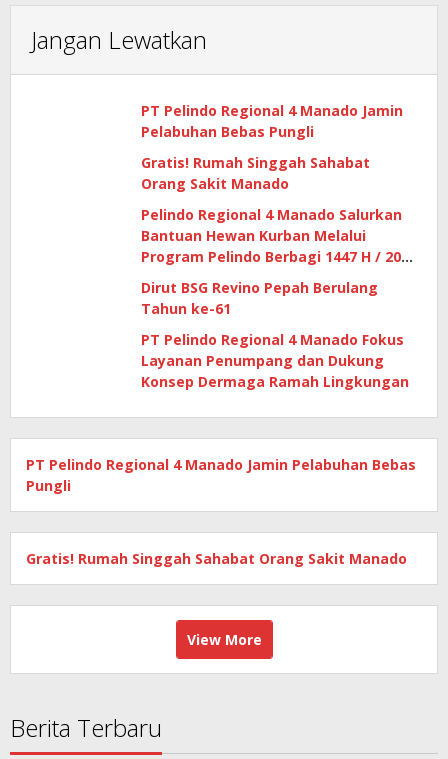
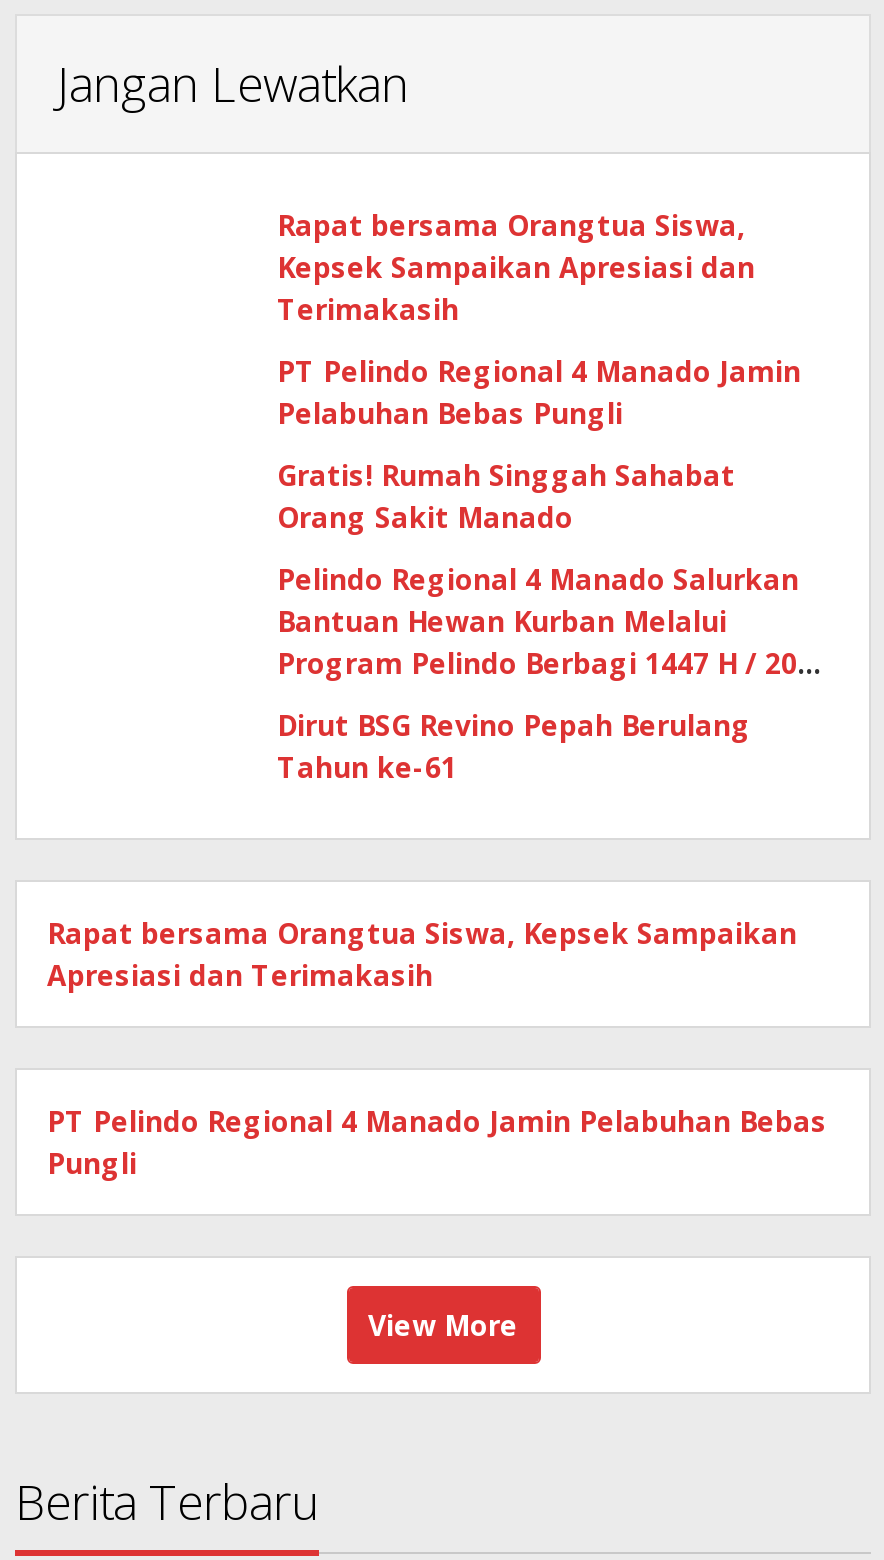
none -> [277,206,755,328] Rapat bersama Orangtua Siswa, | Kepsek Sampaikan Apresiasi dan | Terimakasih
moved [141,101,403,318] -> [277,352,801,786]: PT Pelindo Regional 4 Manado Jamin | Pelabuhan Bebas Pungli | Gratis! Rumah Singgah Sahabat | Orang Sakit Manado | Pelindo Regional 4 Manado Salurkan | Bantuan Hewan Kurban Melalui | Dirut BSG Revino Pepah Berulang | Tahun ke-61
[141,330,409,391] PT Pelindo Regional 4 Manado Fokus | Layanan Penumpang dan Dukung | Konsep Dermaga Ramah Lingkungan -> [47,914,797,994] Rapat bersama Orangtua Siswa, Kepsek Sampaikan | Apresiasi dan Terimakasih
moved [26,455,416,495] -> [47,1102,827,1182]: PT Pelindo Regional 4 Manado Jamin Pelabuhan Bebas | Pungli
[26,549,407,568] Gratis! Rumah Singgah Sahabat Orang Sakit Manado -> none

